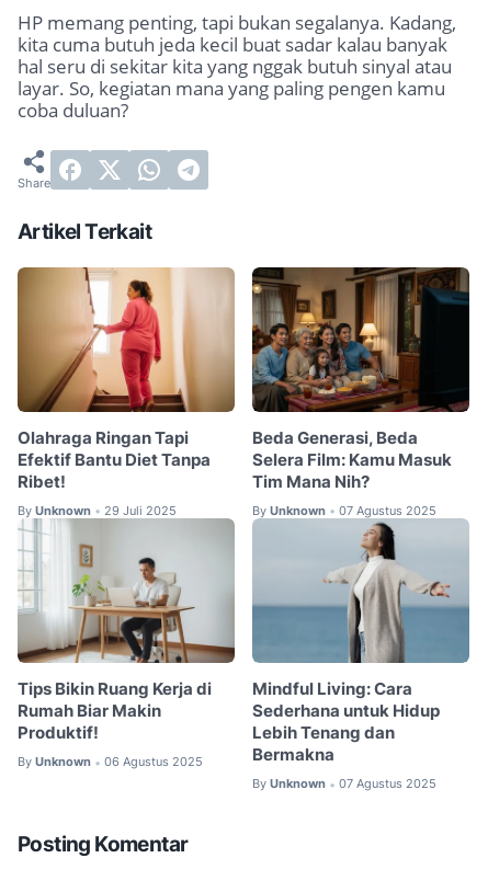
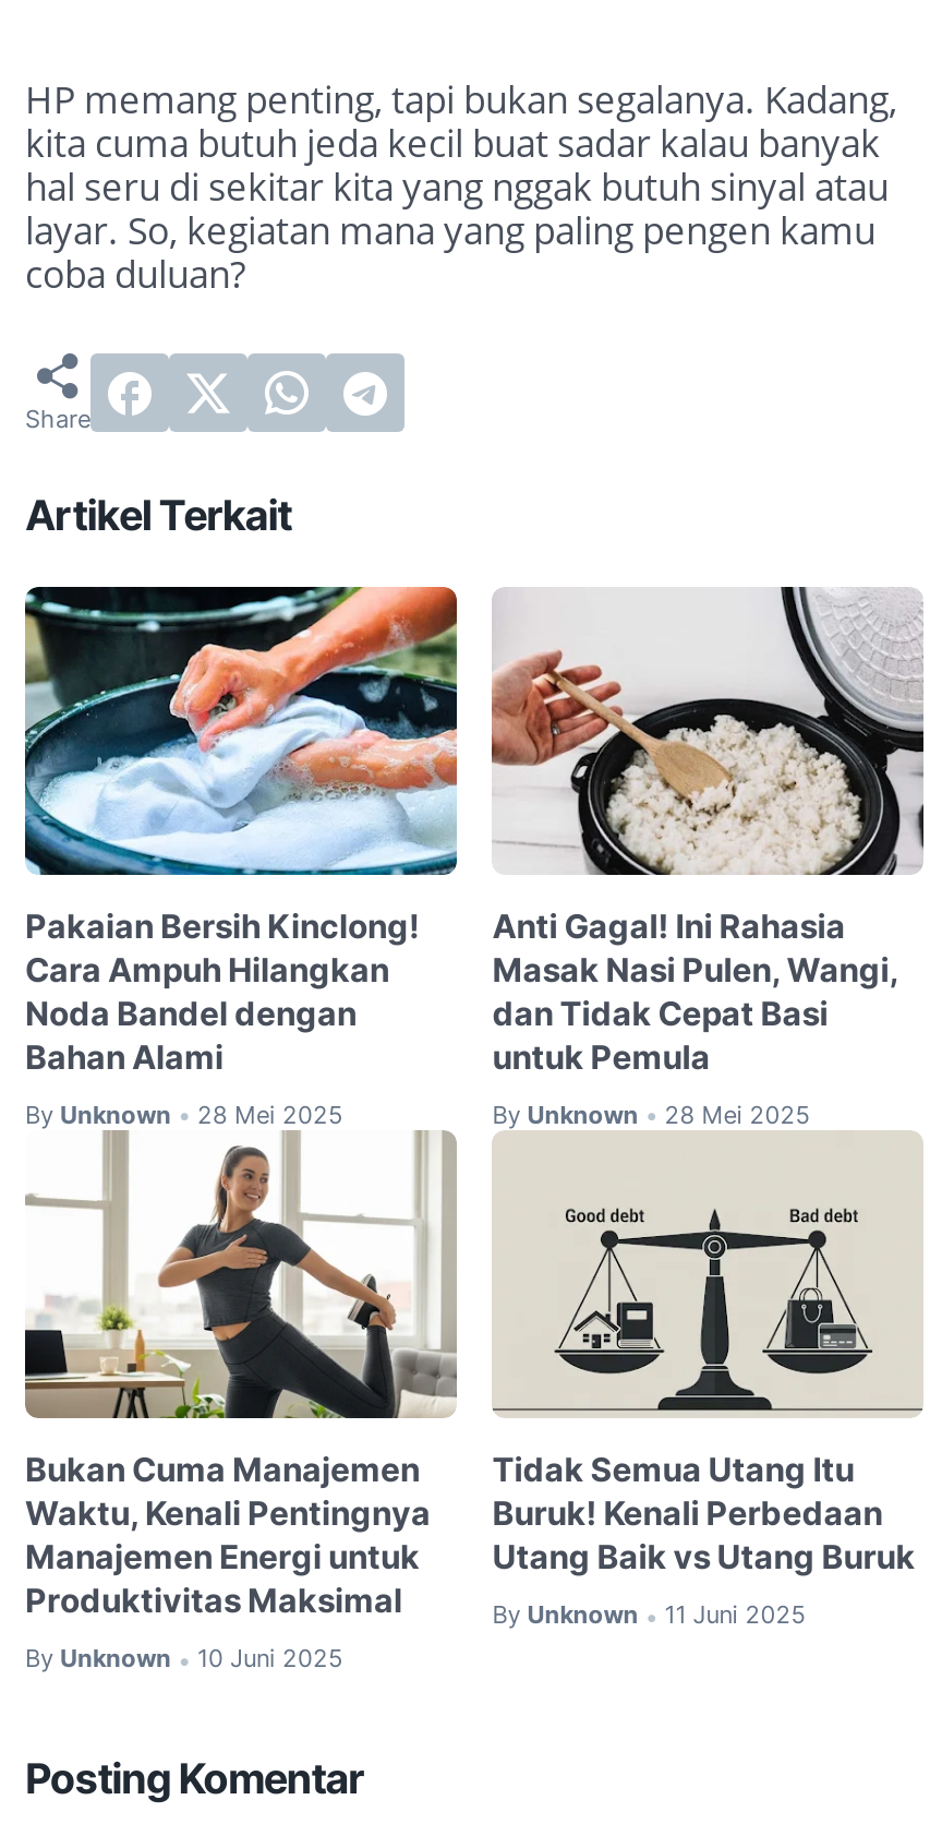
[16,266,236,492] [image] | Olahraga Ringan Tapi | Efektif Bantu Diet Tanpa | Ribet! -> [23,585,459,1078] [image] | Pakaian Bersih Kinclong! | Cara Ampuh Hilangkan | Noda Bandel dengan | Bahan Alami
[251,266,470,492] [image] | Beda Generasi, Beda | Selera Film: Kamu Masuk | Tim Mana Nih? -> [492,585,926,1078] [image] | Anti Gagal! Ini Rahasia | Masak Nasi Pulen, Wangi, | dan Tidak Cepat Basi | untuk Pemula
[18,503,177,519] By Unknown • 29 Juli 2025 -> [25,1100,343,1131] By Unknown • 28 Mei 2025
[252,503,437,519] By Unknown • 07 Agustus 2025 -> [492,1100,811,1131] By Unknown • 28 Mei 2025
[18,518,235,743] [image] | Tips Bikin Ruang Kerja di | Rumah Biar Makin | Produktif! -> [25,1132,457,1622] [image] | Bukan Cuma Manajemen | Waktu, Kenali Pentingnya | Manajemen Energi untuk | Produktivitas Maksimal
[252,539,469,765] [image] | Mindful Living: Cara | Sederhana untuk Hidup | Lebih Tenang dan | Bermakna -> [492,1148,921,1578] [image] | Tidak Semua Utang Itu | Buruk! Kenali Perbedaan | Utang Baik vs Utang Buruk
[18,754,203,770] By Unknown • 06 Agustus 2025 -> [25,1644,343,1675] By Unknown • 10 Juni 2025
[252,776,437,792] By Unknown • 07 Agustus 2025 -> [492,1600,806,1631] By Unknown • 11 Juni 2025

